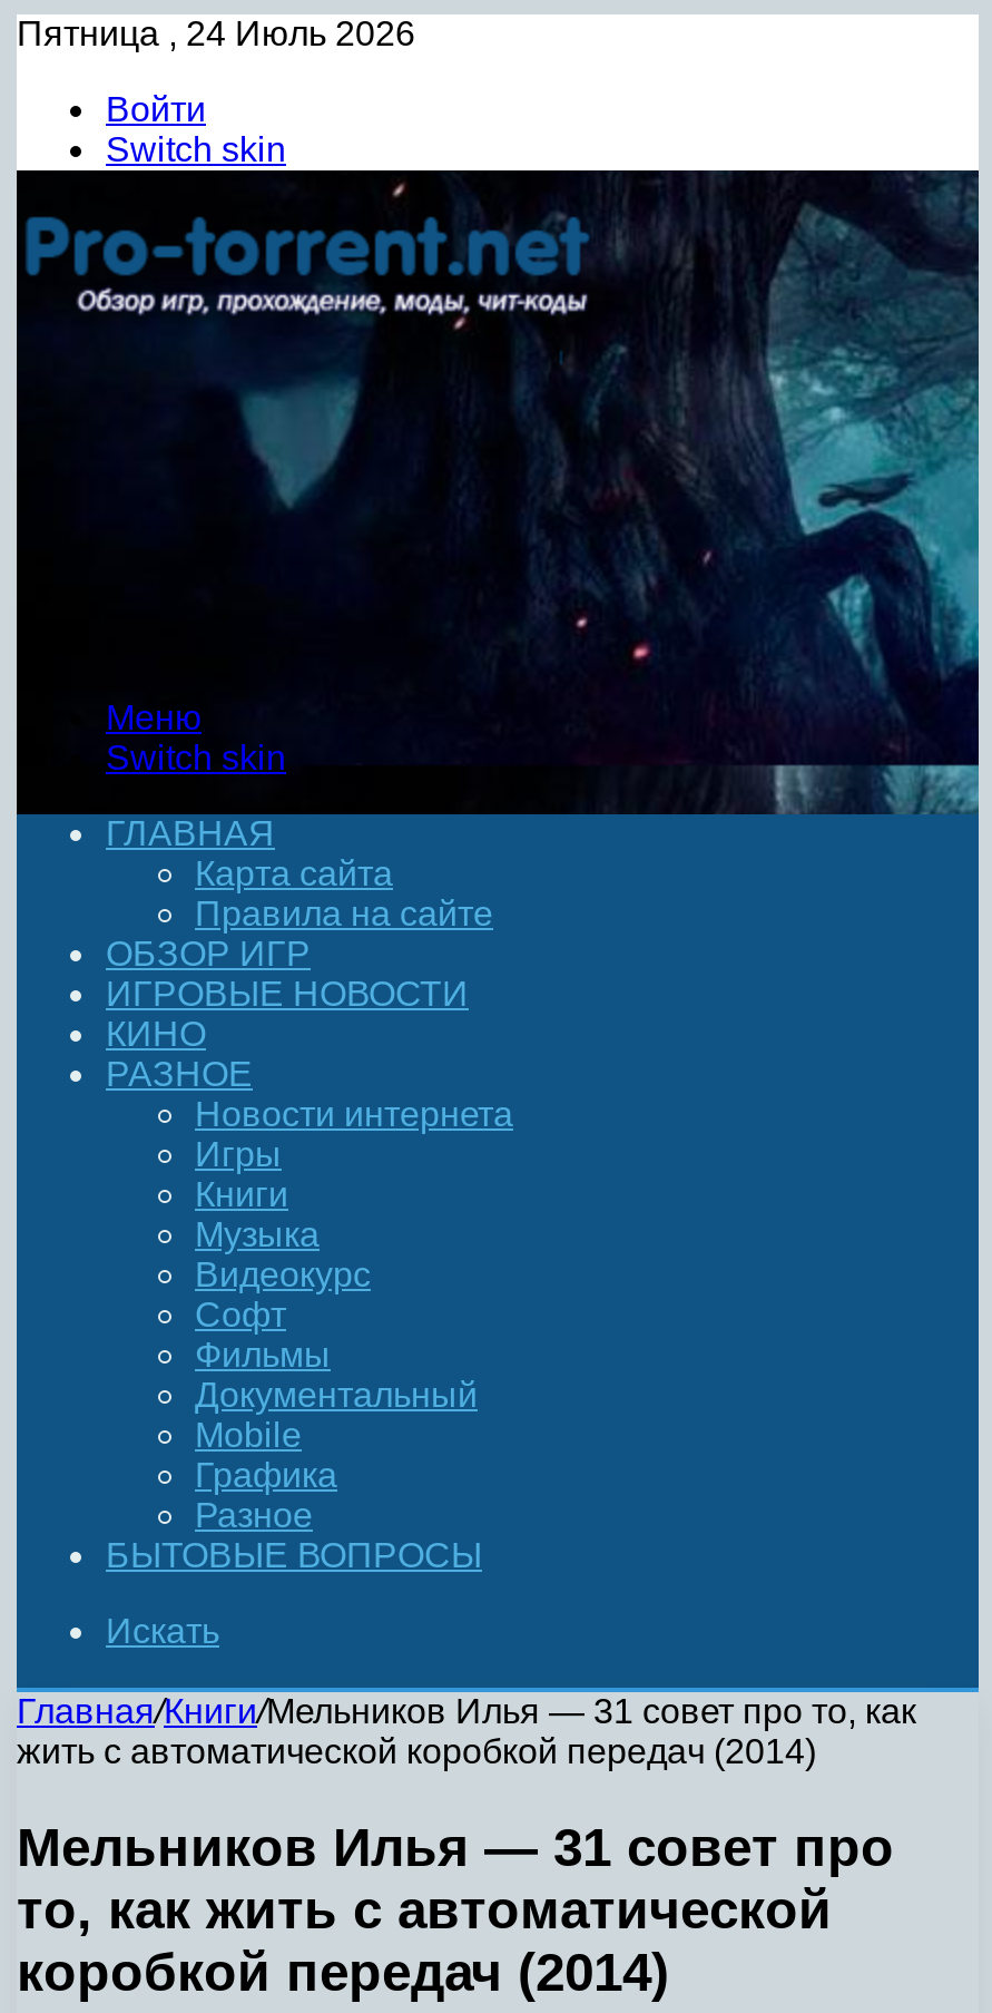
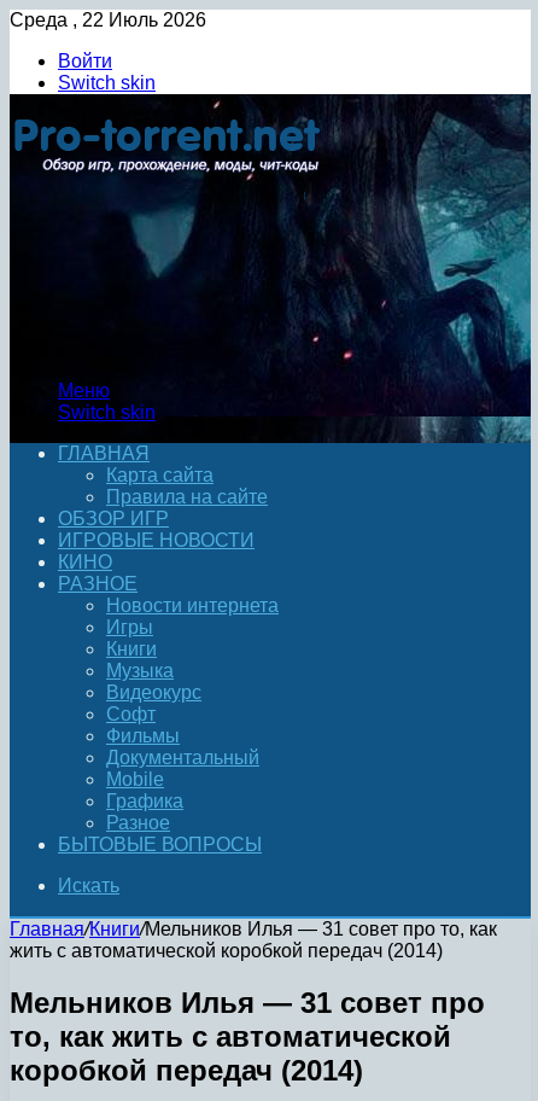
[17,14,415,52] Пятница , 24 Июль 2026 -> [10,10,206,30] Среда , 22 Июль 2026

